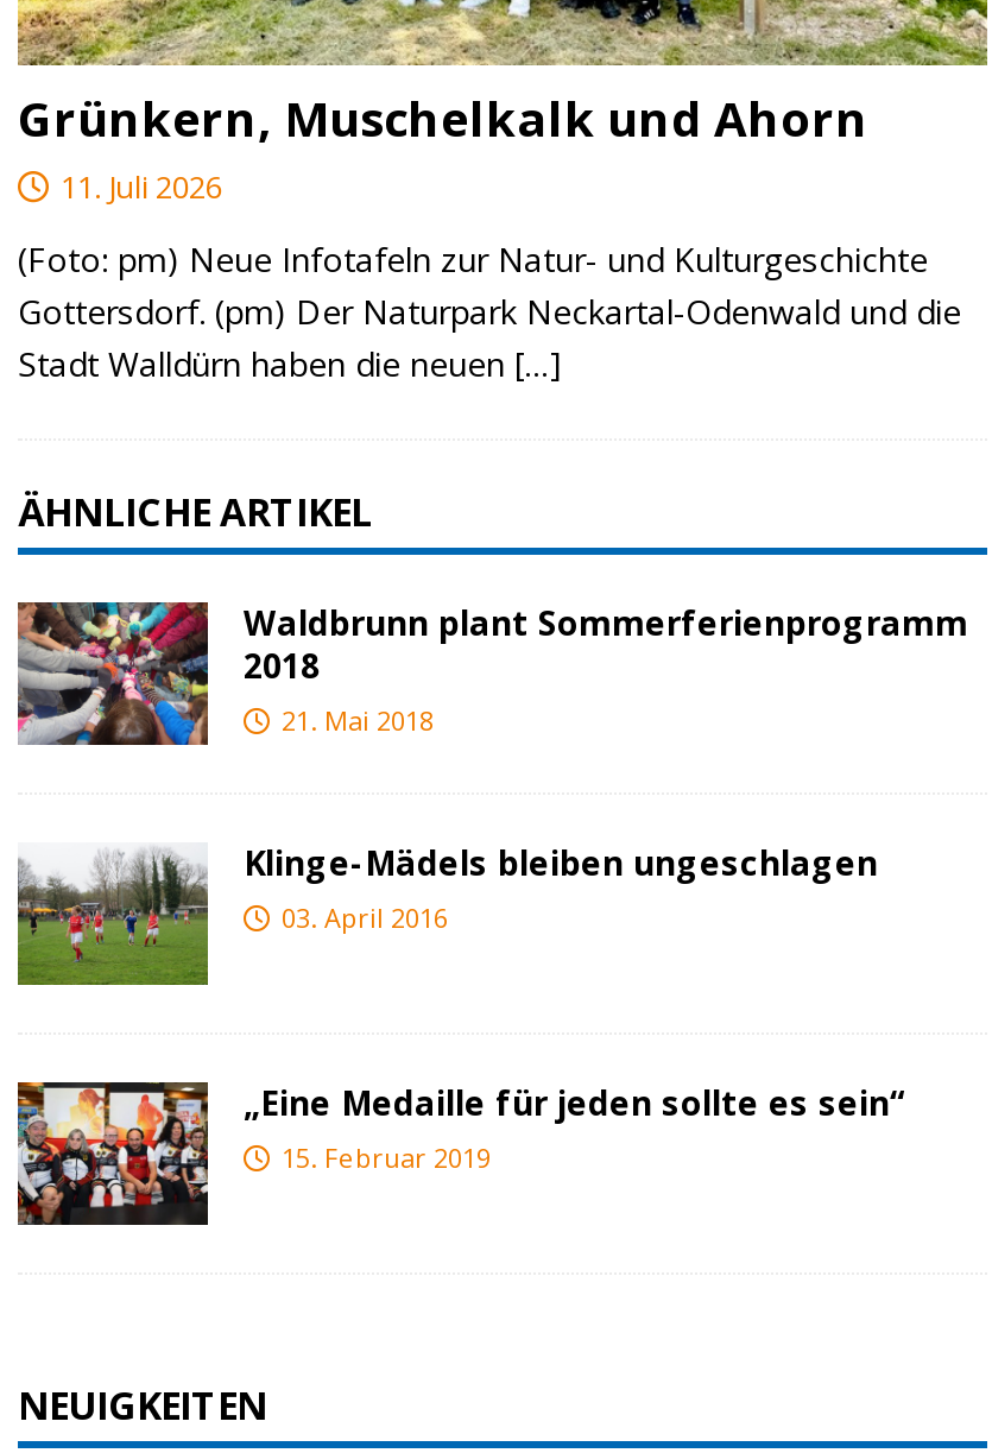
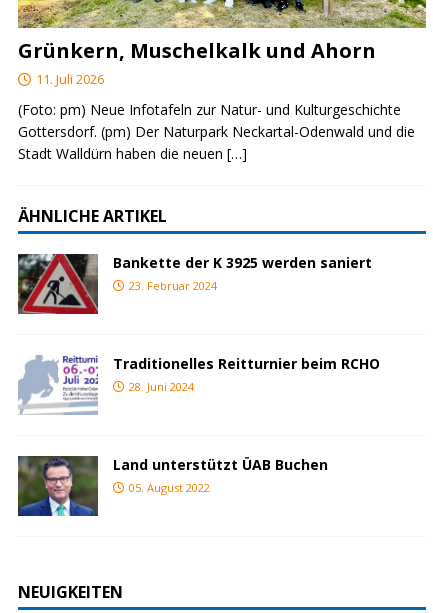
[15,599,968,746] [image] | Waldbrunn plant Sommerferienprogramm | 2018 | 21. Mai 2018 -> [17,253,372,315] [image] | Bankette der K 3925 werden saniert | 23. Februar 2024
[15,841,878,986] [image] | Klinge-Mädels bleiben ungeschlagen | 03. April 2016 -> [18,354,380,415] [image] | Traditionelles Reitturnier beim RCHO | 28. Juni 2024
[18,1079,904,1226] [image] | „Eine Medaille für jeden sollte es sein“ | 15. Februar 2019 -> [18,455,328,517] [image] | Land unterstützt ÜAB Buchen | 05. August 2022

